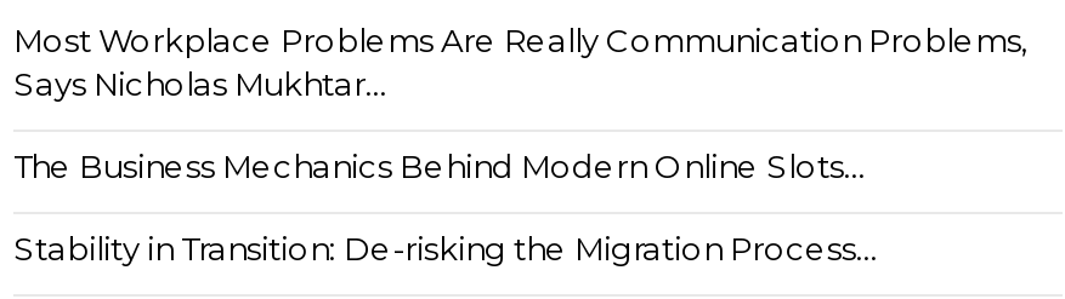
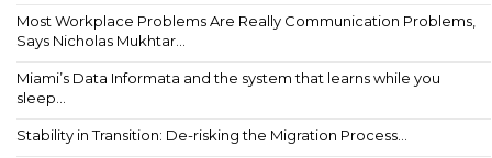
[13,147,866,186] The Business Mechanics Behind Modern Online Slots... -> [16,69,440,107] Miami’s Data Informata and the system that learns while you | sleep...

